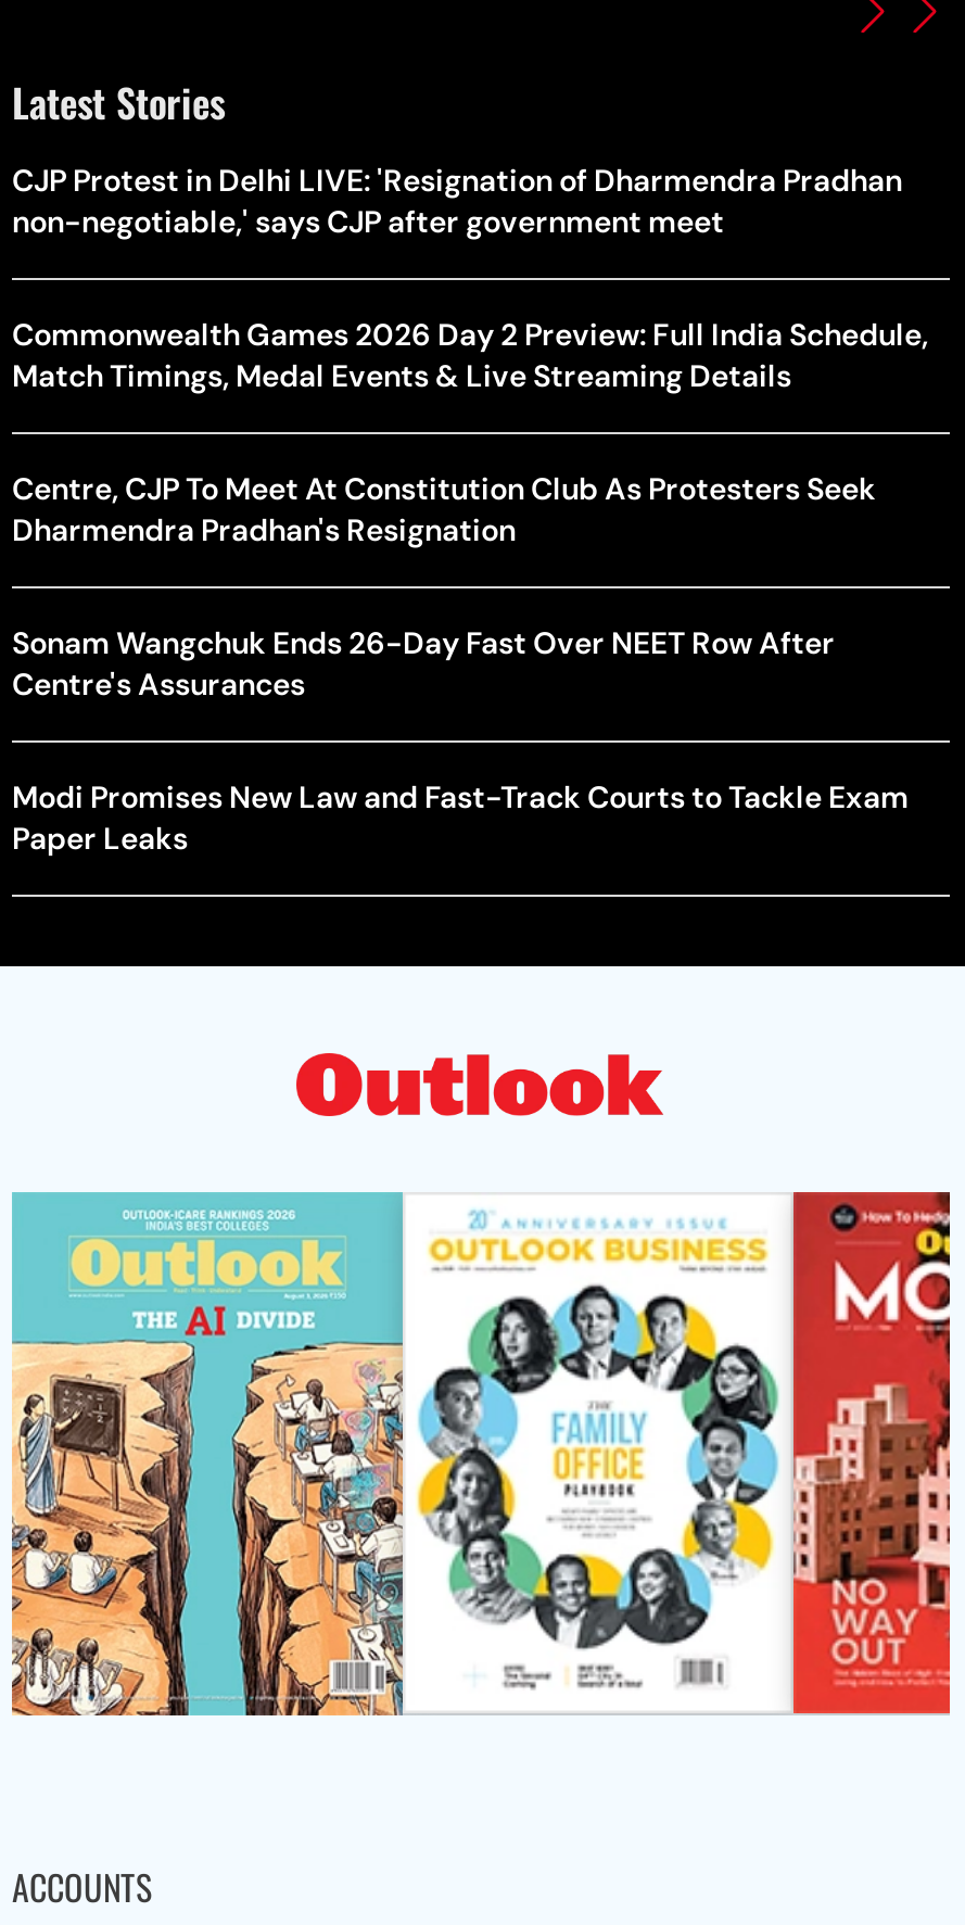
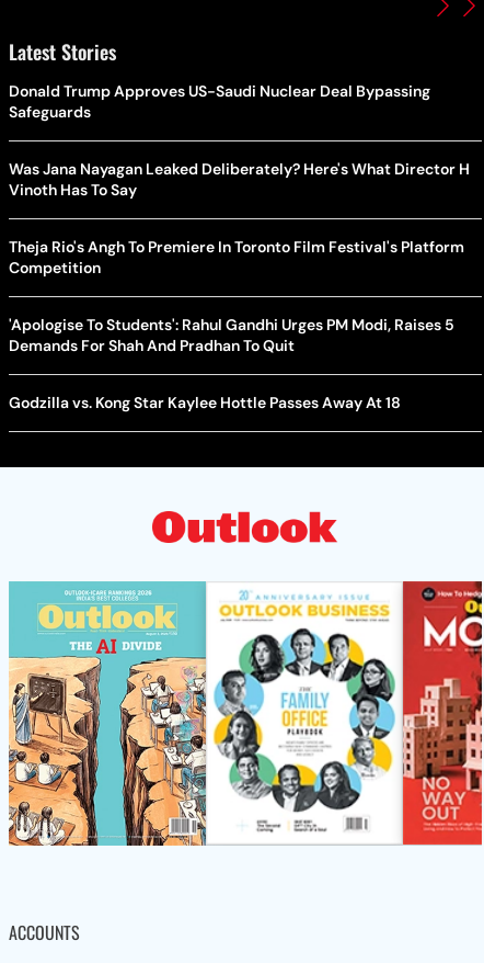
[12,161,902,241] CJP Protest in Delhi LIVE: 'Resignation of Dharmendra Pradhan | non-negotiable,' says CJP after government meet -> [9,81,430,122] Donald Trump Approves US-Saudi Nuclear Deal Bypassing | Safeguards
[12,315,928,395] Commonwealth Games 2026 Day 2 Preview: Full India Schedule, | Match Timings, Medal Events & Live Streaming Details -> [9,159,470,200] Was Jana Nayagan Leaked Deliberately? Here's What Director H | Vinoth Has To Say
[12,469,876,549] Centre, CJP To Meet At Constitution Club As Protesters Seek | Dharmendra Pradhan's Resignation -> [9,237,464,277] Theja Rio's Angh To Premiere In Toronto Film Festival's Platform | Competition
[12,623,835,704] Sonam Wangchuk Ends 26-Day Fast Over NEET Row After | Centre's Assurances -> [9,315,454,355] 'Apologise To Students': Rahul Gandhi Urges PM Modi, Raises 5 | Demands For Shah And Pradhan To Quit
[12,777,909,858] Modi Promises New Law and Fast-Track Courts to Tackle Exam | Paper Leaks -> [9,393,401,412] Godzilla vs. Kong Star Kaylee Hottle Passes Away At 18

